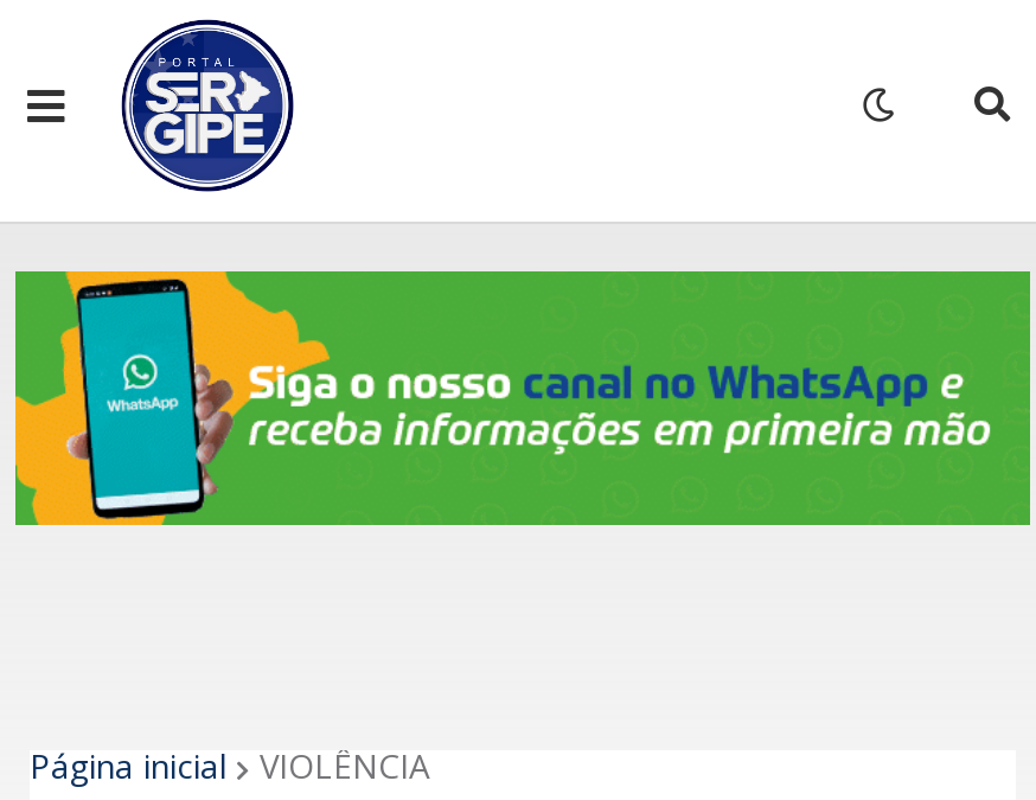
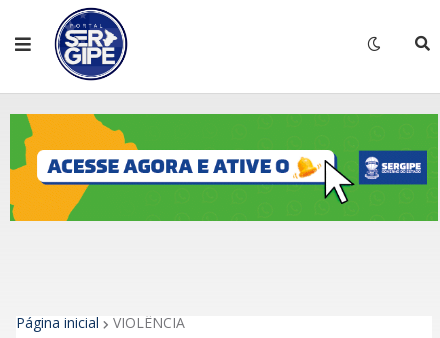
[13,269,1004,527] [image] -> [9,113,428,222] [image]

